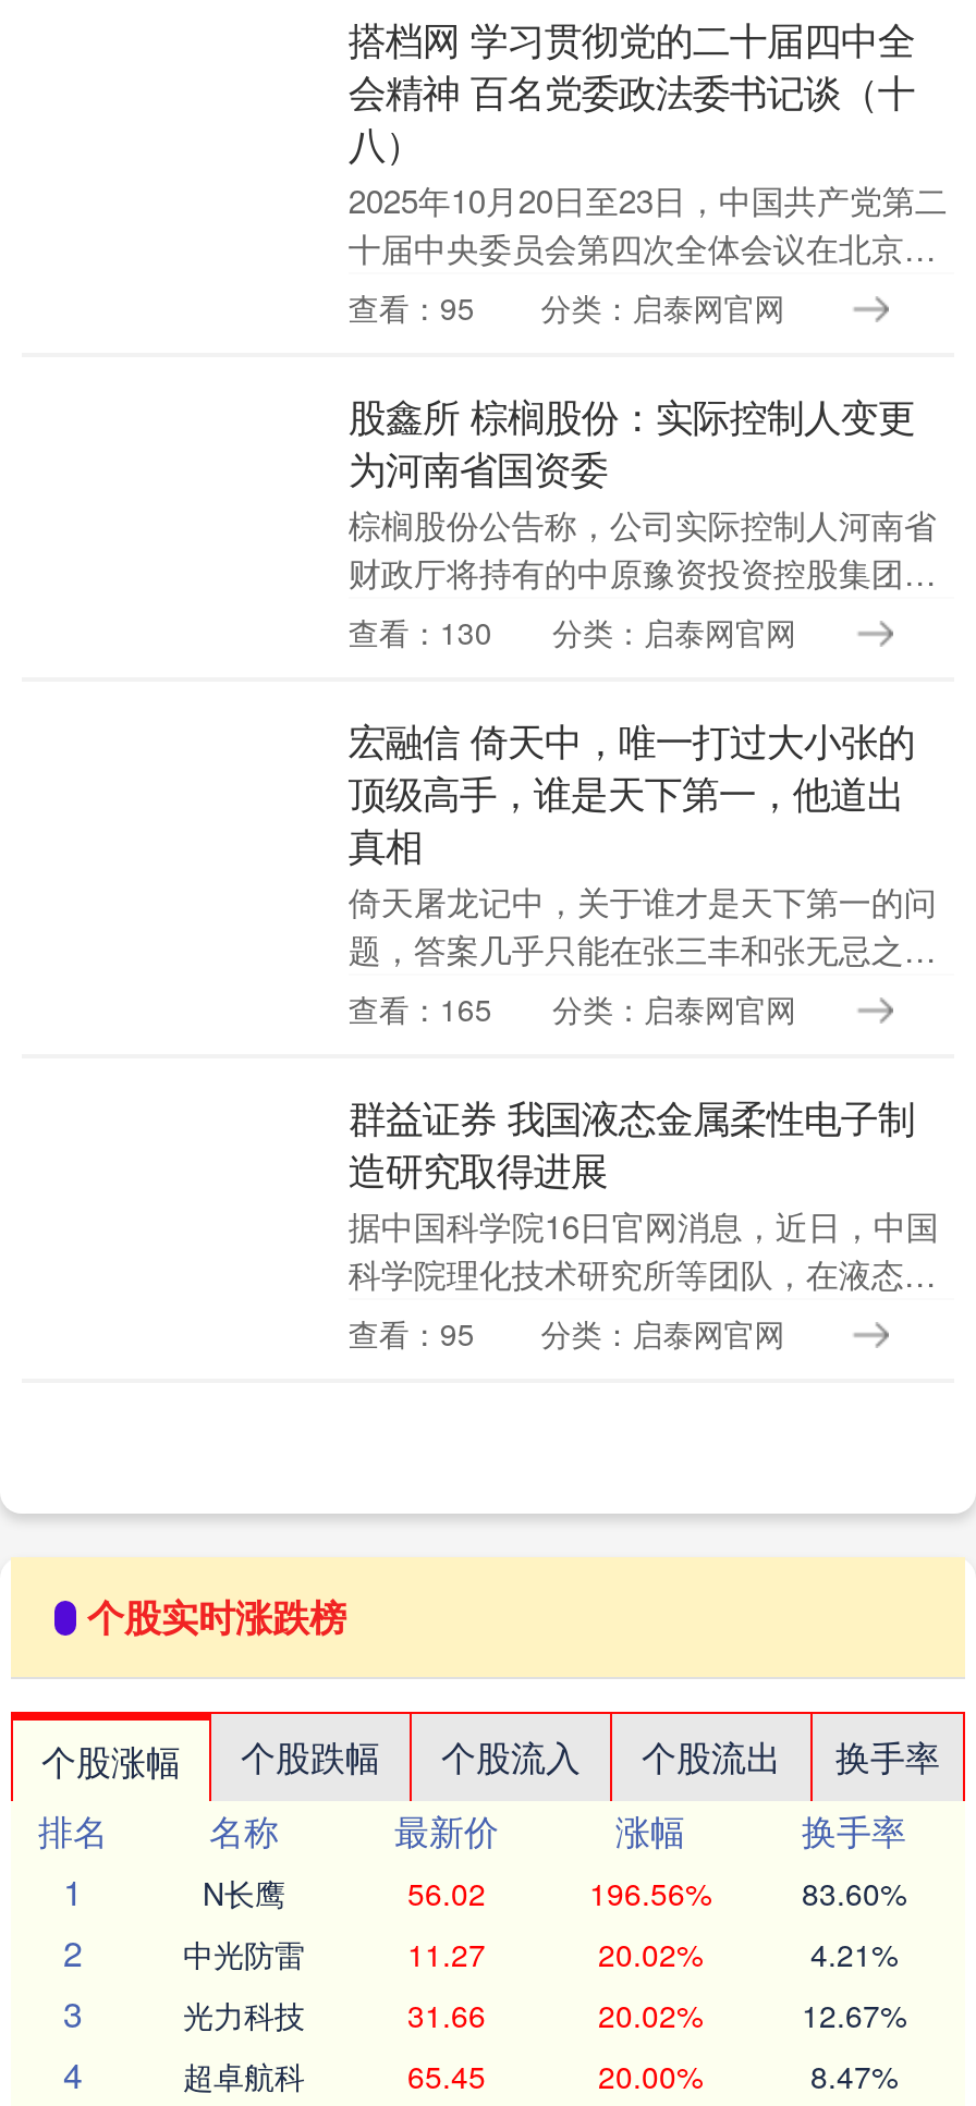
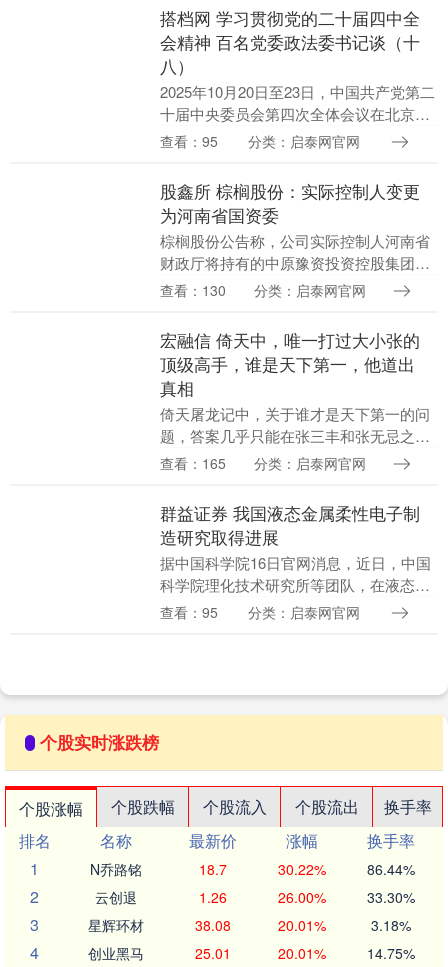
[203,1871,906,1914] N长鹰 | 56.02 | 196.56% | 83.60% -> [90,859,414,879] N乔路铭 | 18.7 | 30.22% | 86.44%
[183,1932,898,1975] 中光防雷 | 11.27 | 20.02% | 4.21% -> [95,887,414,907] 云创退 | 1.26 | 26.00% | 33.30%
[183,1993,906,2036] 光力科技 | 31.66 | 20.02% | 12.67% -> [88,915,410,935] 星辉环材 | 38.08 | 20.01% | 3.18%
[183,2054,898,2097] 超卓航科 | 65.45 | 20.00% | 8.47% -> [88,943,414,963] 创业黑马 | 25.01 | 20.01% | 14.75%

